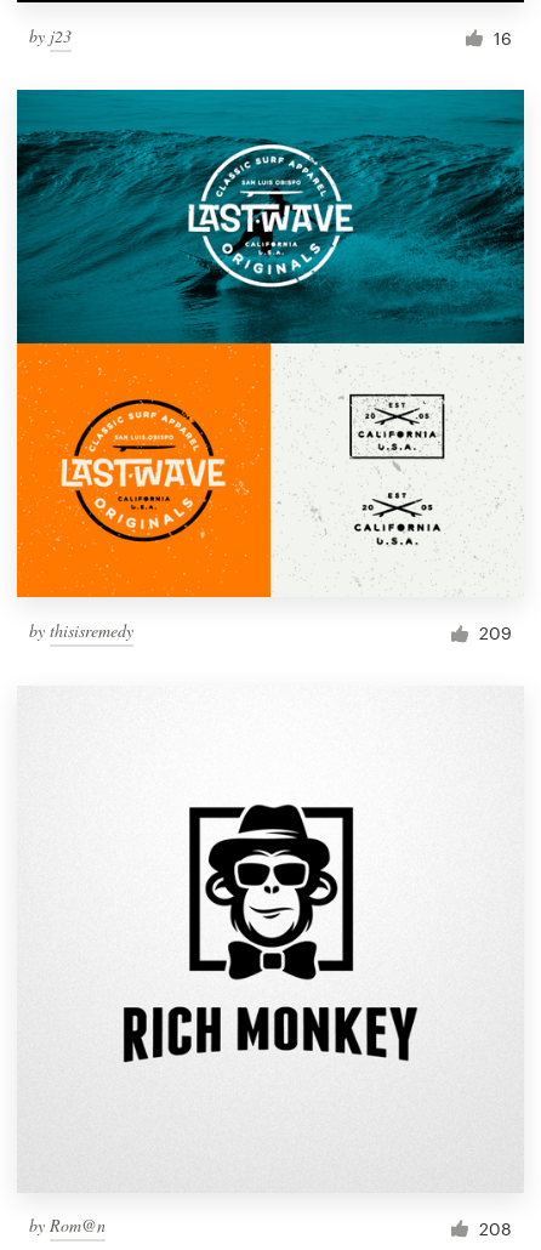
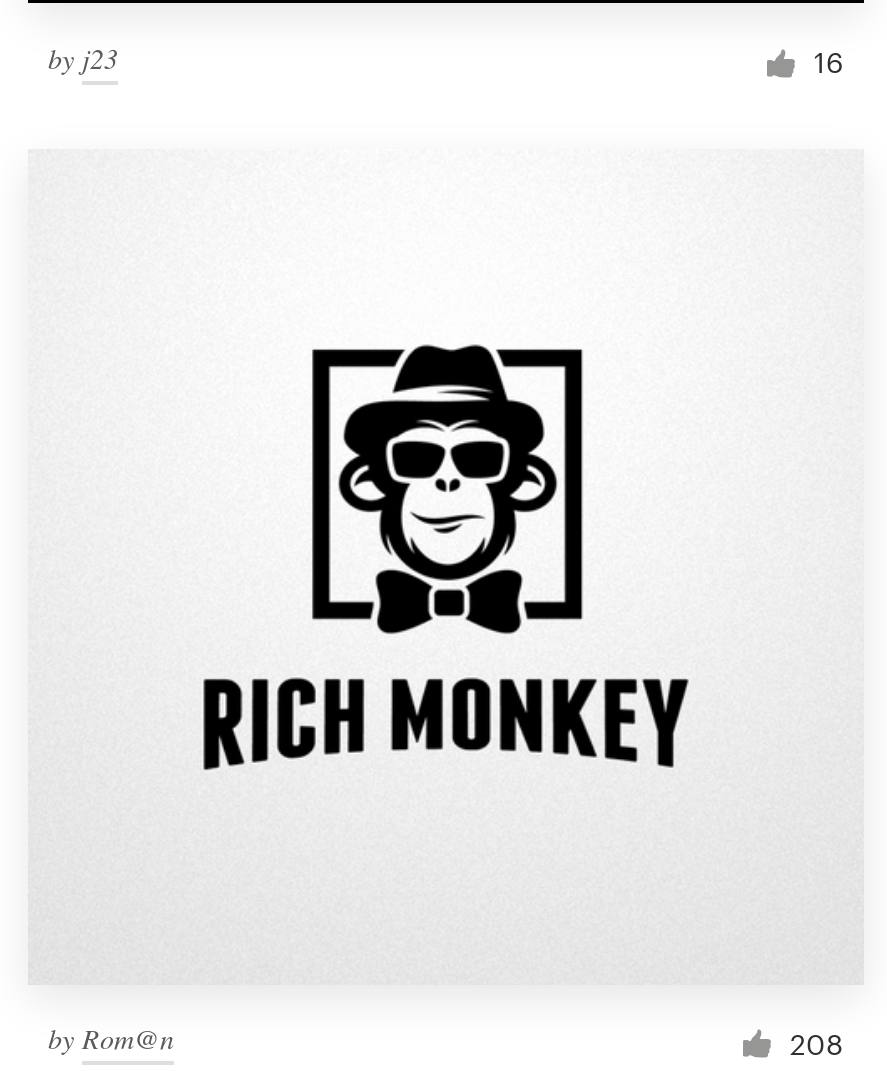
[16,89,525,643] [image] | by thisisremedy | 209 -> none

